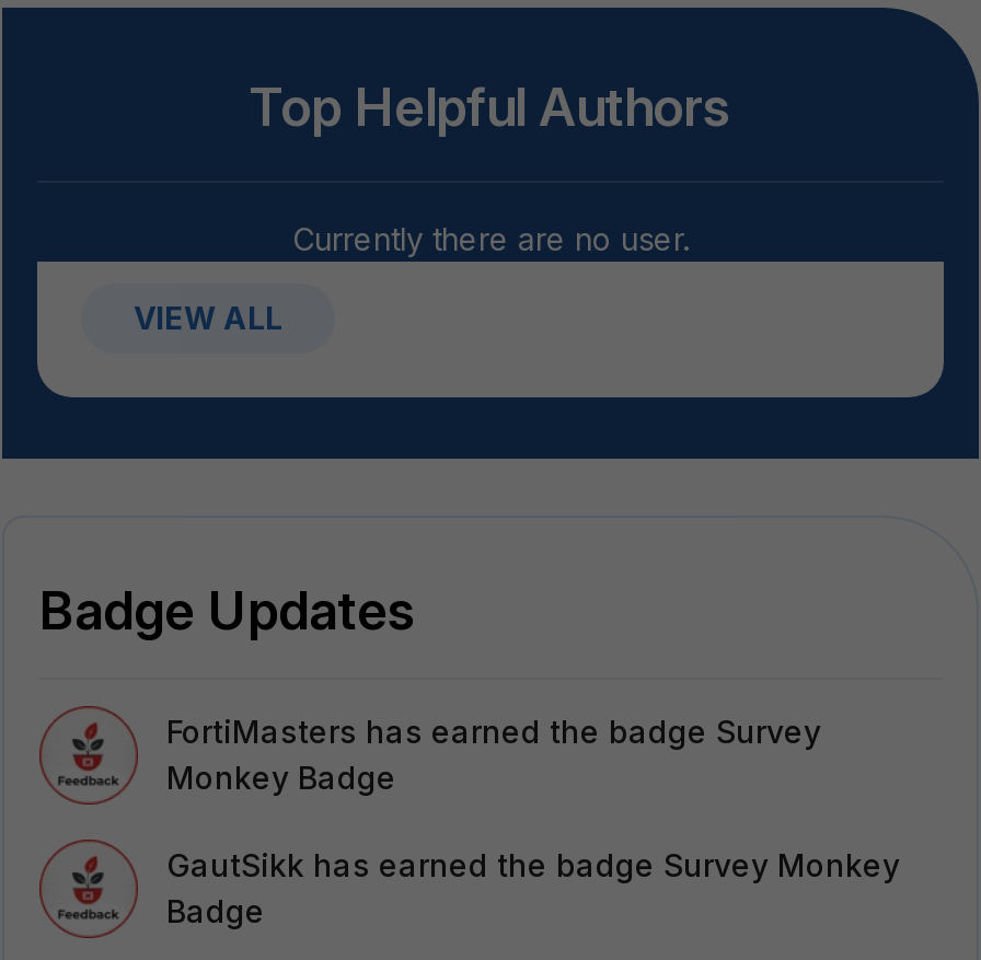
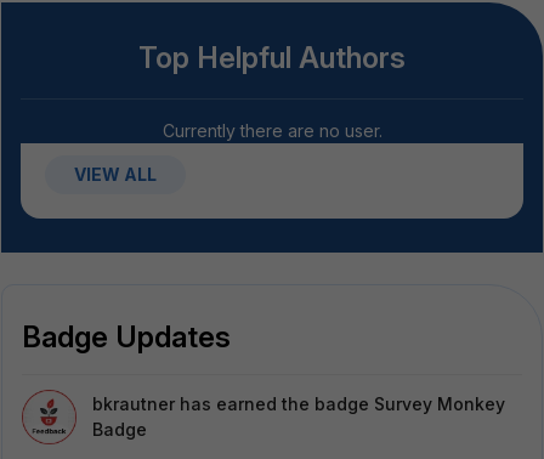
[166,713,900,884] FortiMasters has earned the badge Survey | Monkey Badge | GautSikk has earned the badge Survey Monkey -> [92,394,505,414] bkrautner has earned the badge Survey Monkey

